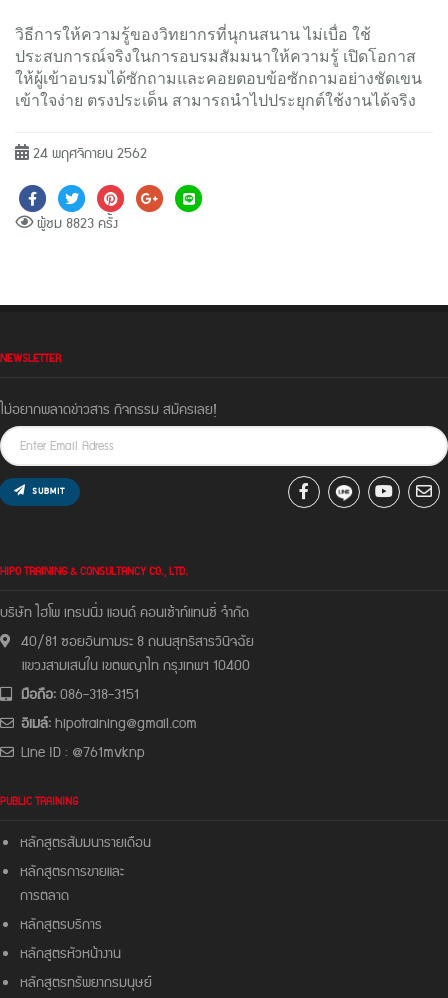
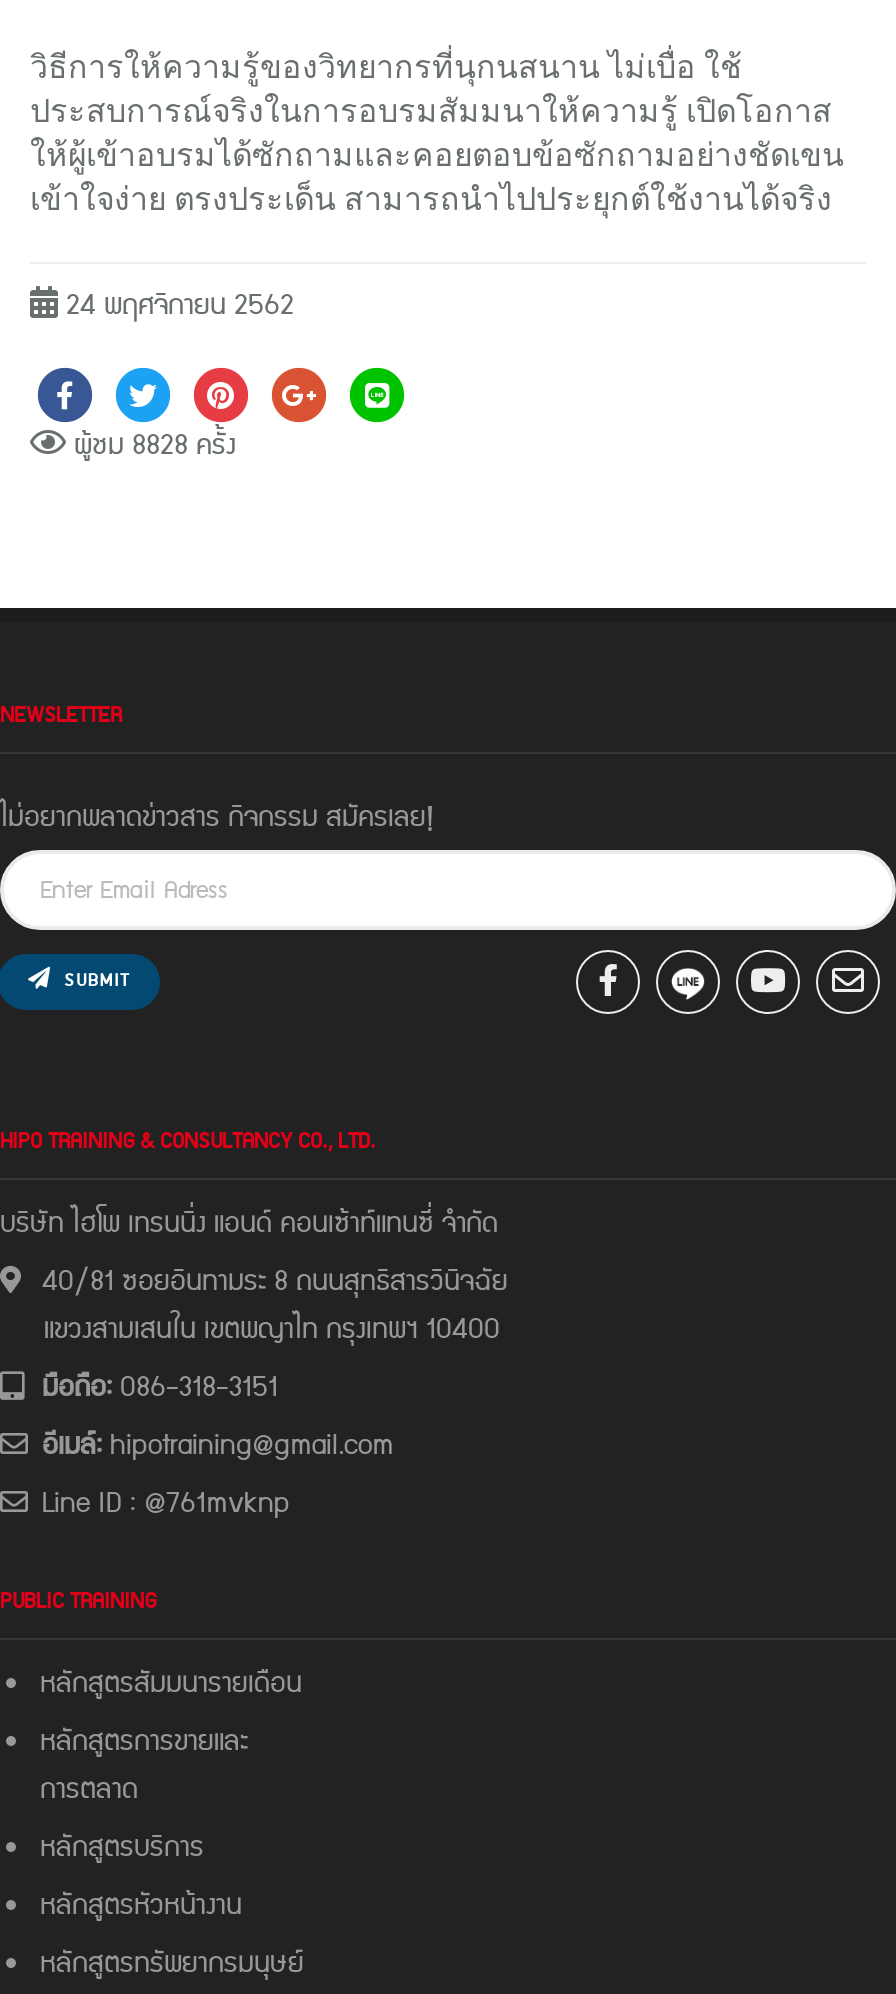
[33,212,118,236] ผู้ชม 8823 ครั้ง -> [66,422,236,470] ผู้ชม 8828 ครั้ง

